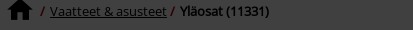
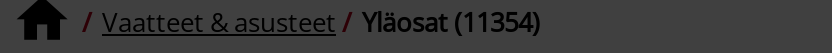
[50,2,269,20] Vaatteet & asusteet Yläosat (11331) -> [102,4,540,40] Vaatteet & asusteet Yläosat (11354)

